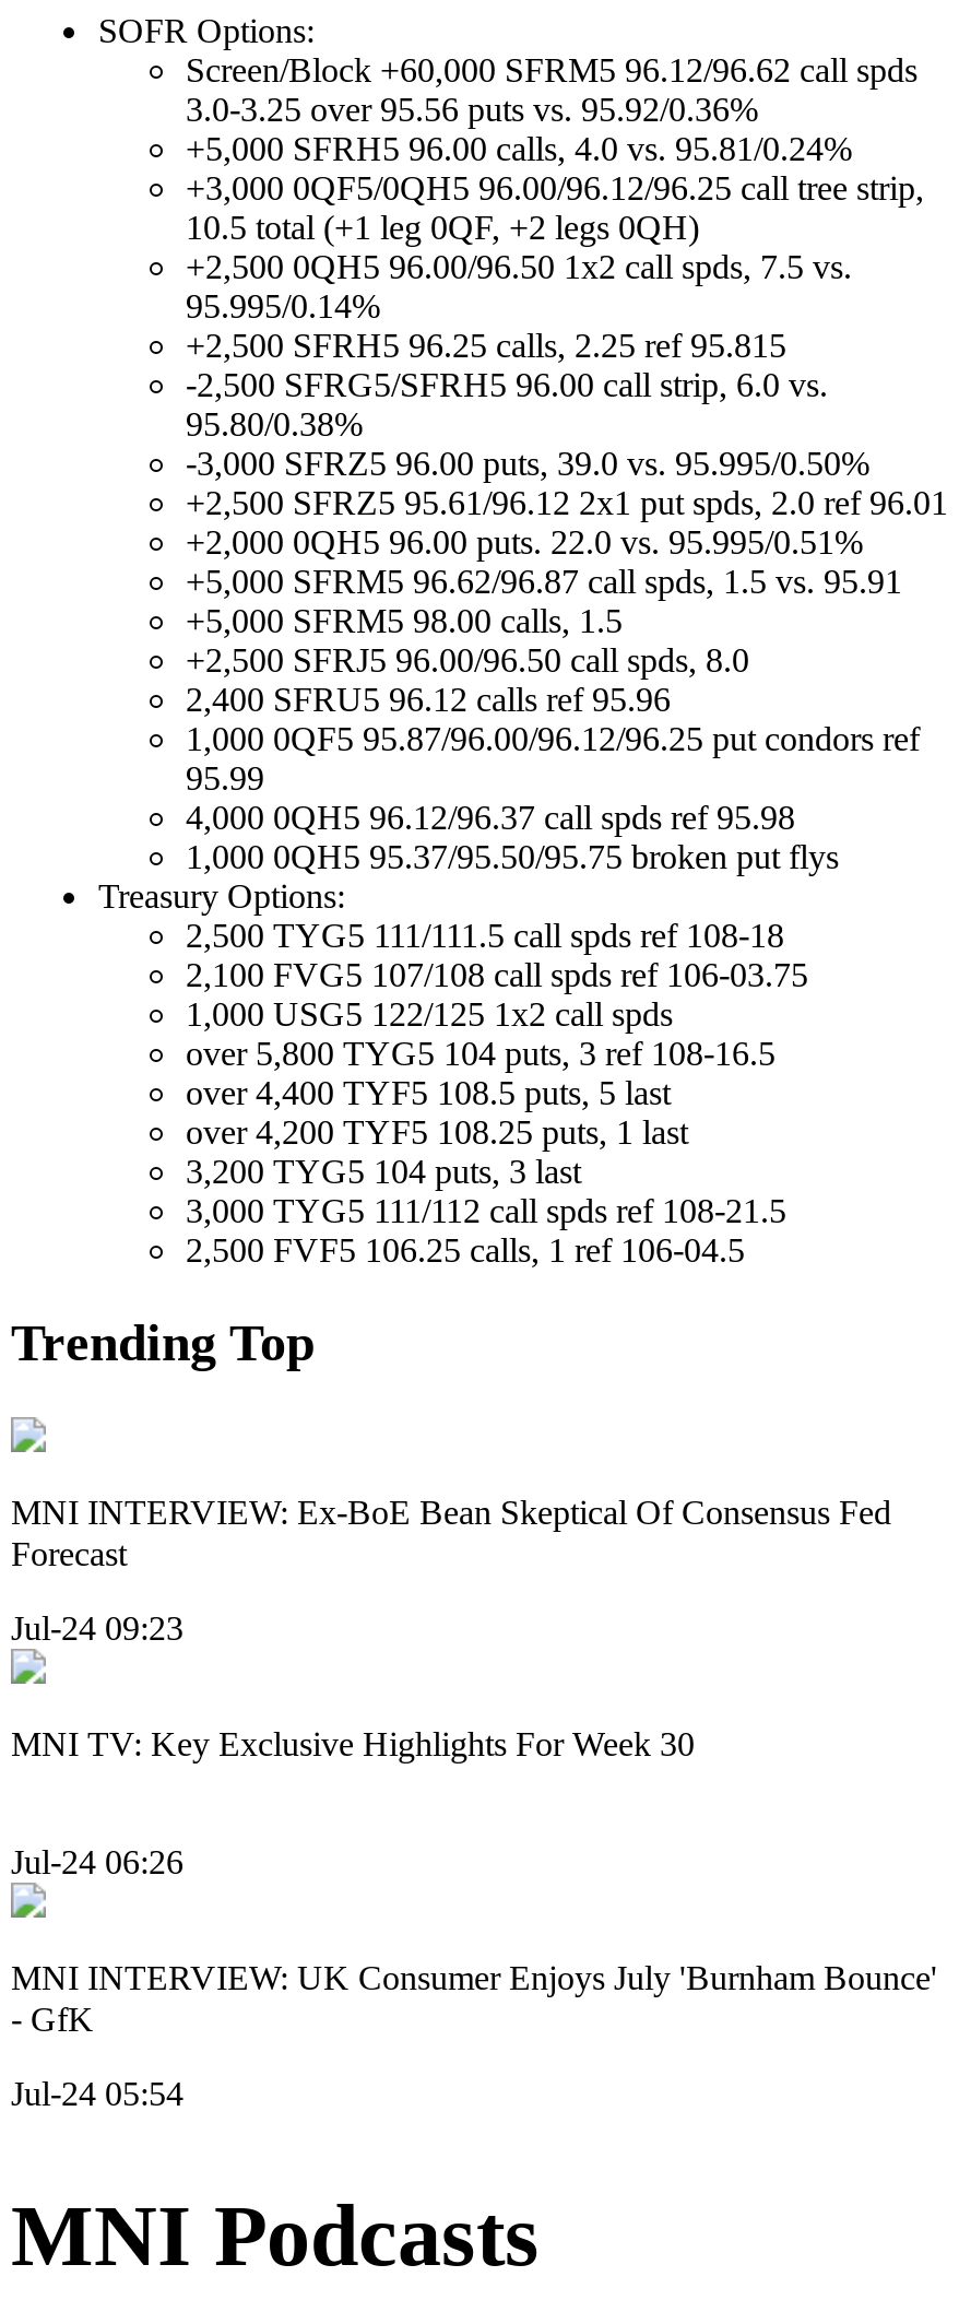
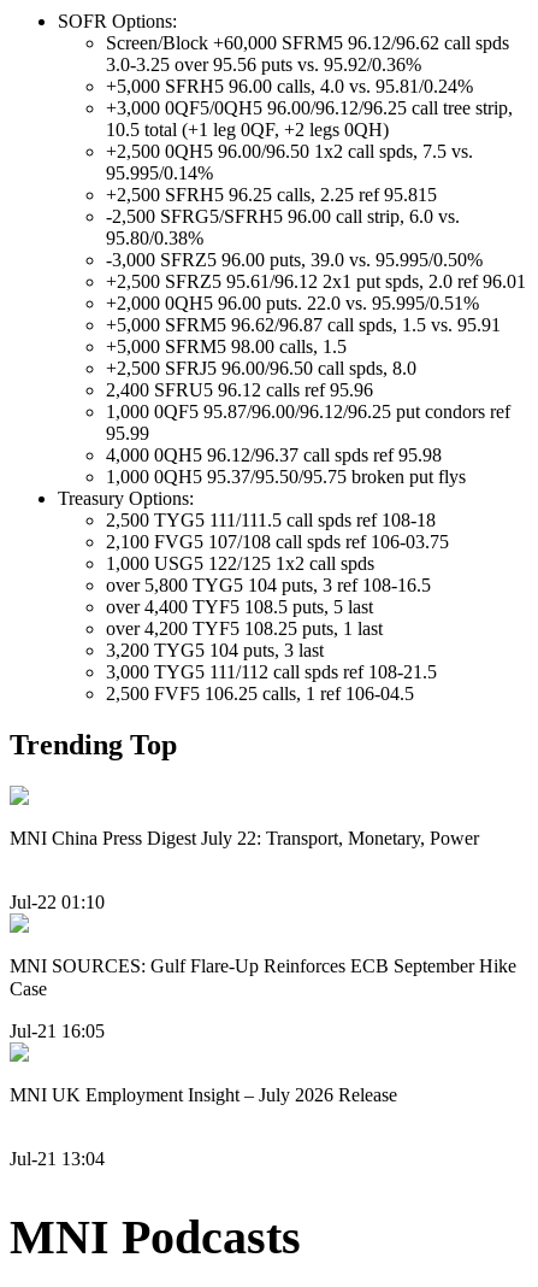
[11,1493,891,1572] MNI INTERVIEW: Ex-BoE Bean Skeptical Of Consensus Fed | Forecast -> [10,828,479,848] MNI China Press Digest July 22: Transport, Monetary, Power
[11,1610,183,1647] Jul-24 09:23 -> [10,892,105,912] Jul-22 01:10
[11,1726,695,1763] MNI TV: Key Exclusive Highlights For Week 30 -> [10,956,516,999] MNI SOURCES: Gulf Flare-Up Reinforces ECB September Hike | Case
[11,1842,183,1880] Jul-24 06:26 -> [10,1020,105,1041] Jul-21 16:05
[11,1958,937,2037] MNI INTERVIEW: UK Consumer Enjoys July 'Burnham Bounce' | - GfK -> [10,1084,397,1105] MNI UK Employment Insight – July 2026 Release
[11,2075,183,2112] Jul-24 05:54 -> [10,1148,105,1169] Jul-21 13:04

